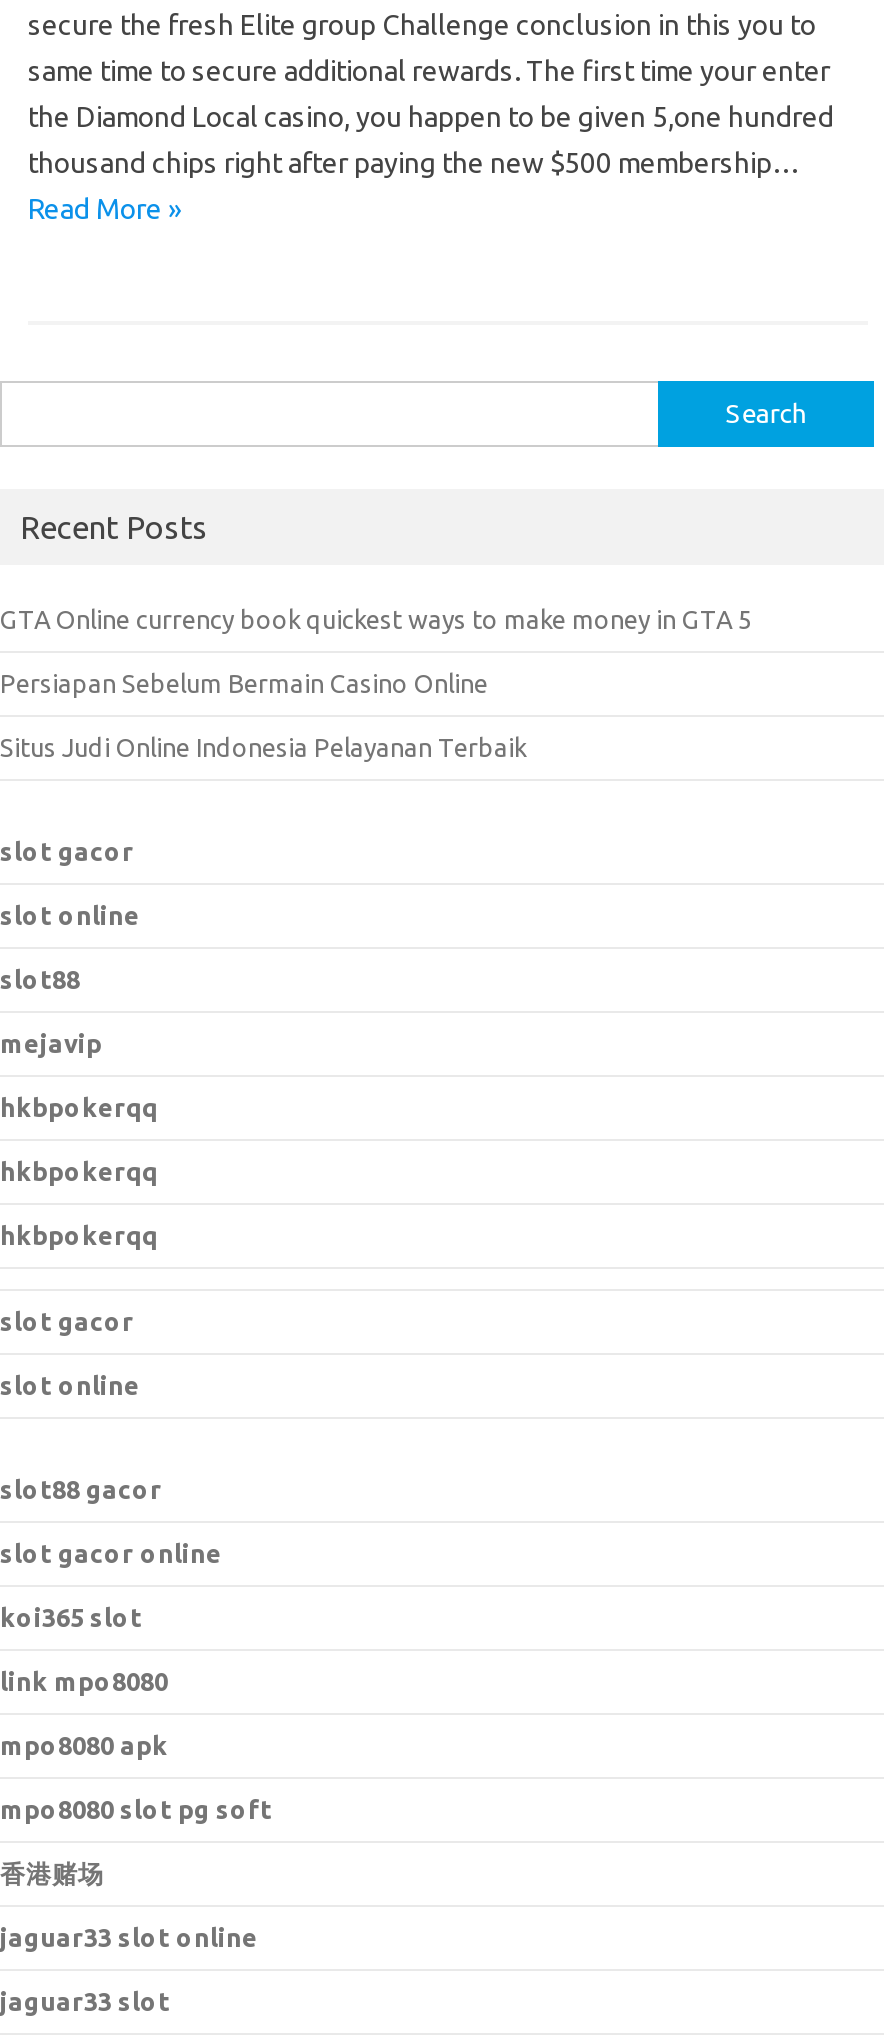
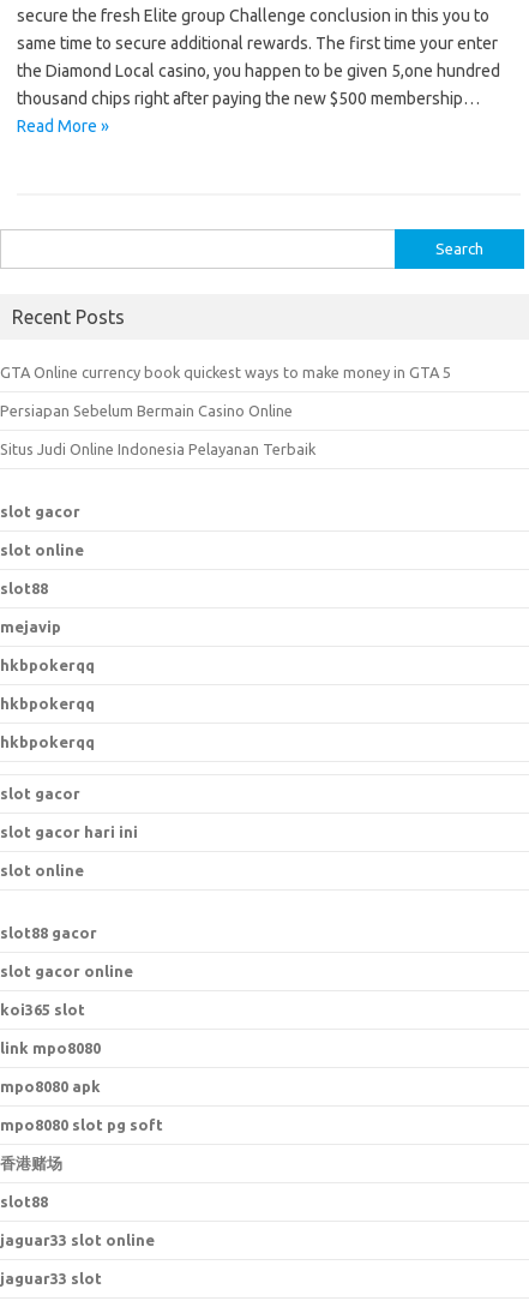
none -> [0,823,138,840] slot gacor hari ini
none -> [0,1193,48,1210] slot88

